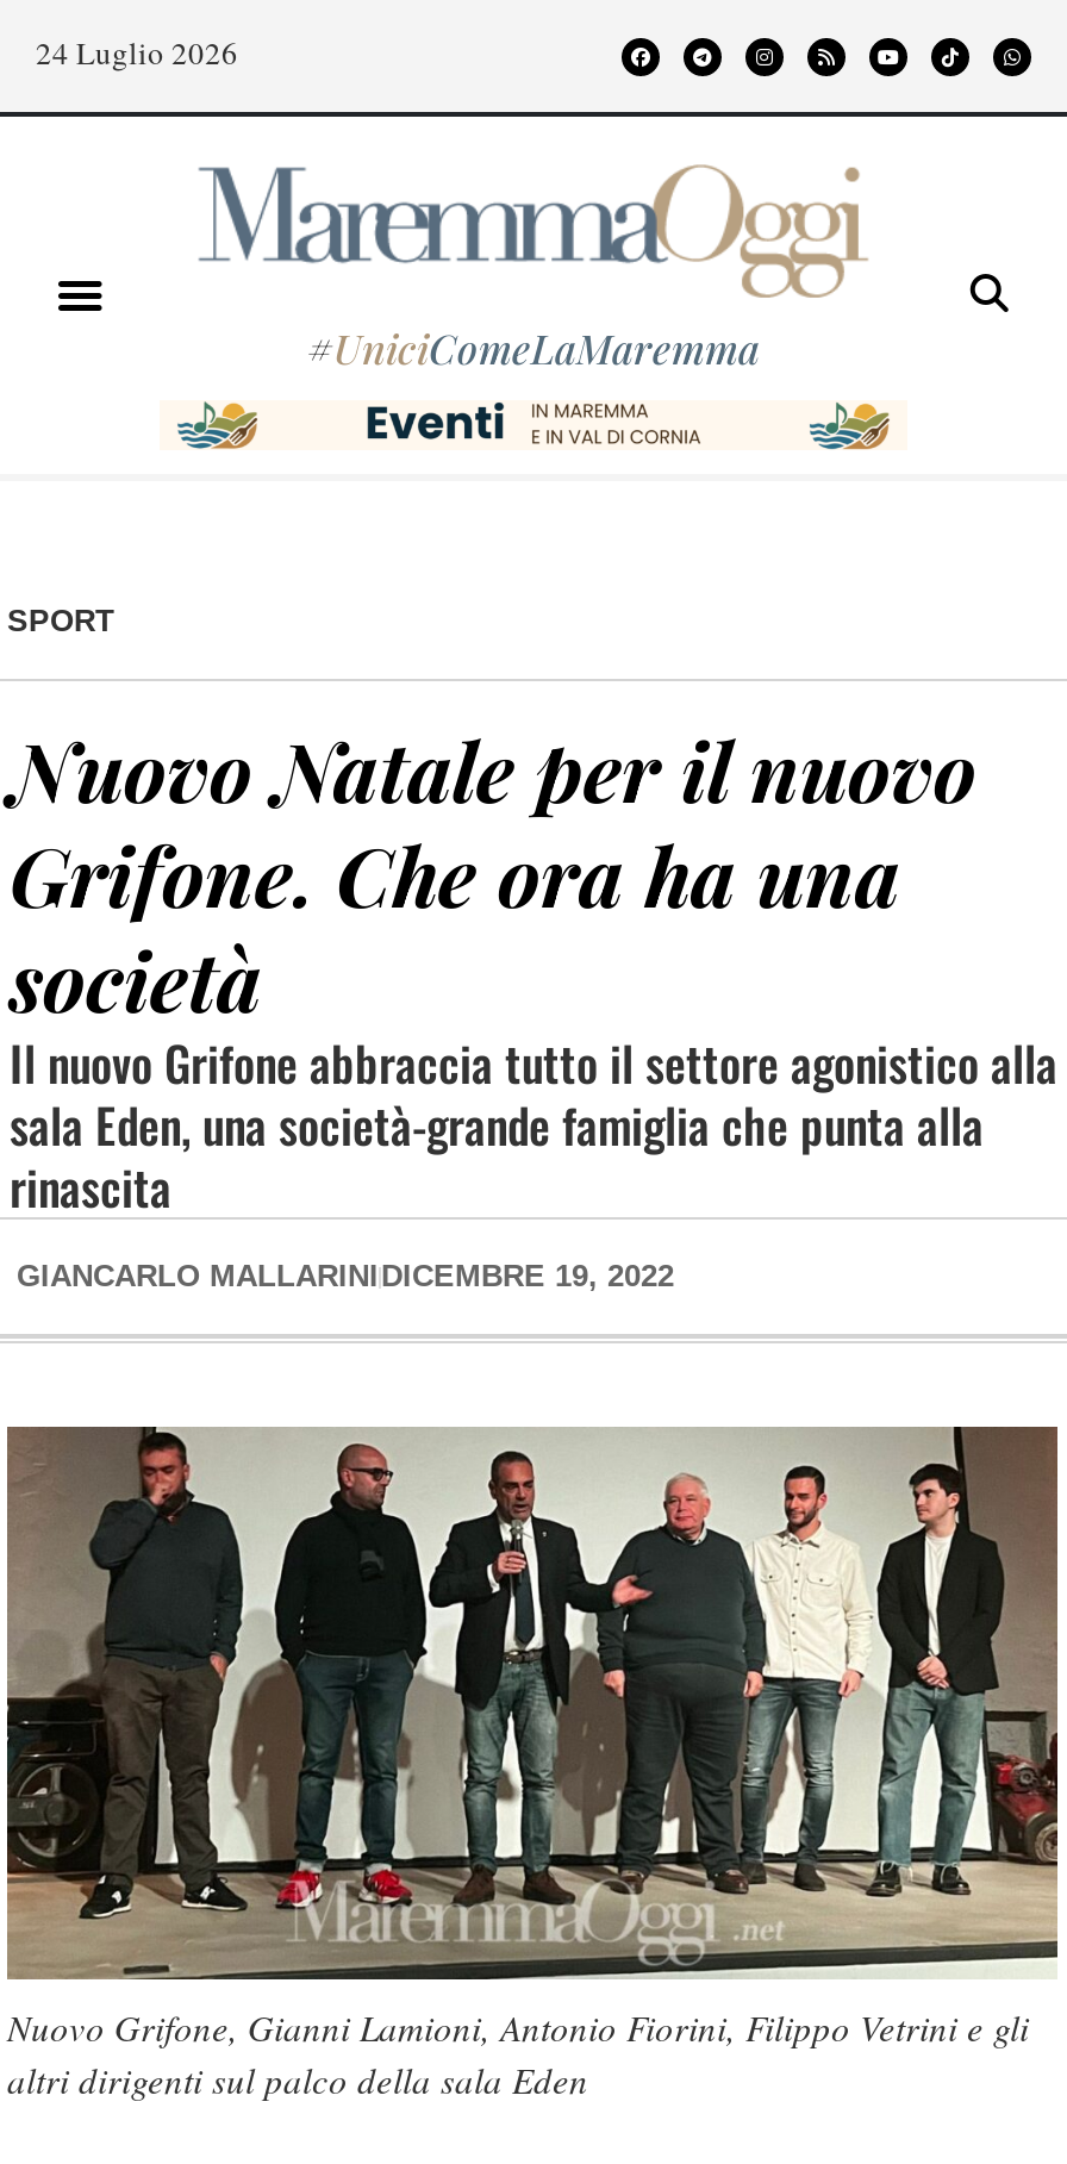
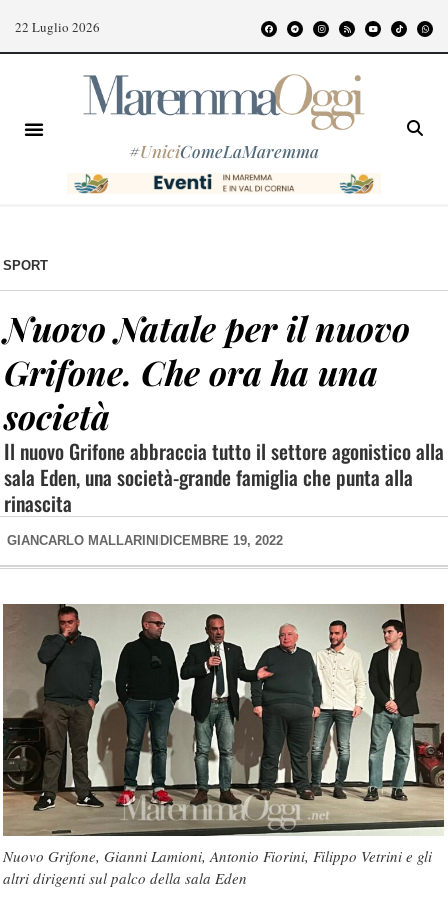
[36,30,238,73] 24 Luglio 2026 -> [15,17,100,35] 22 Luglio 2026

